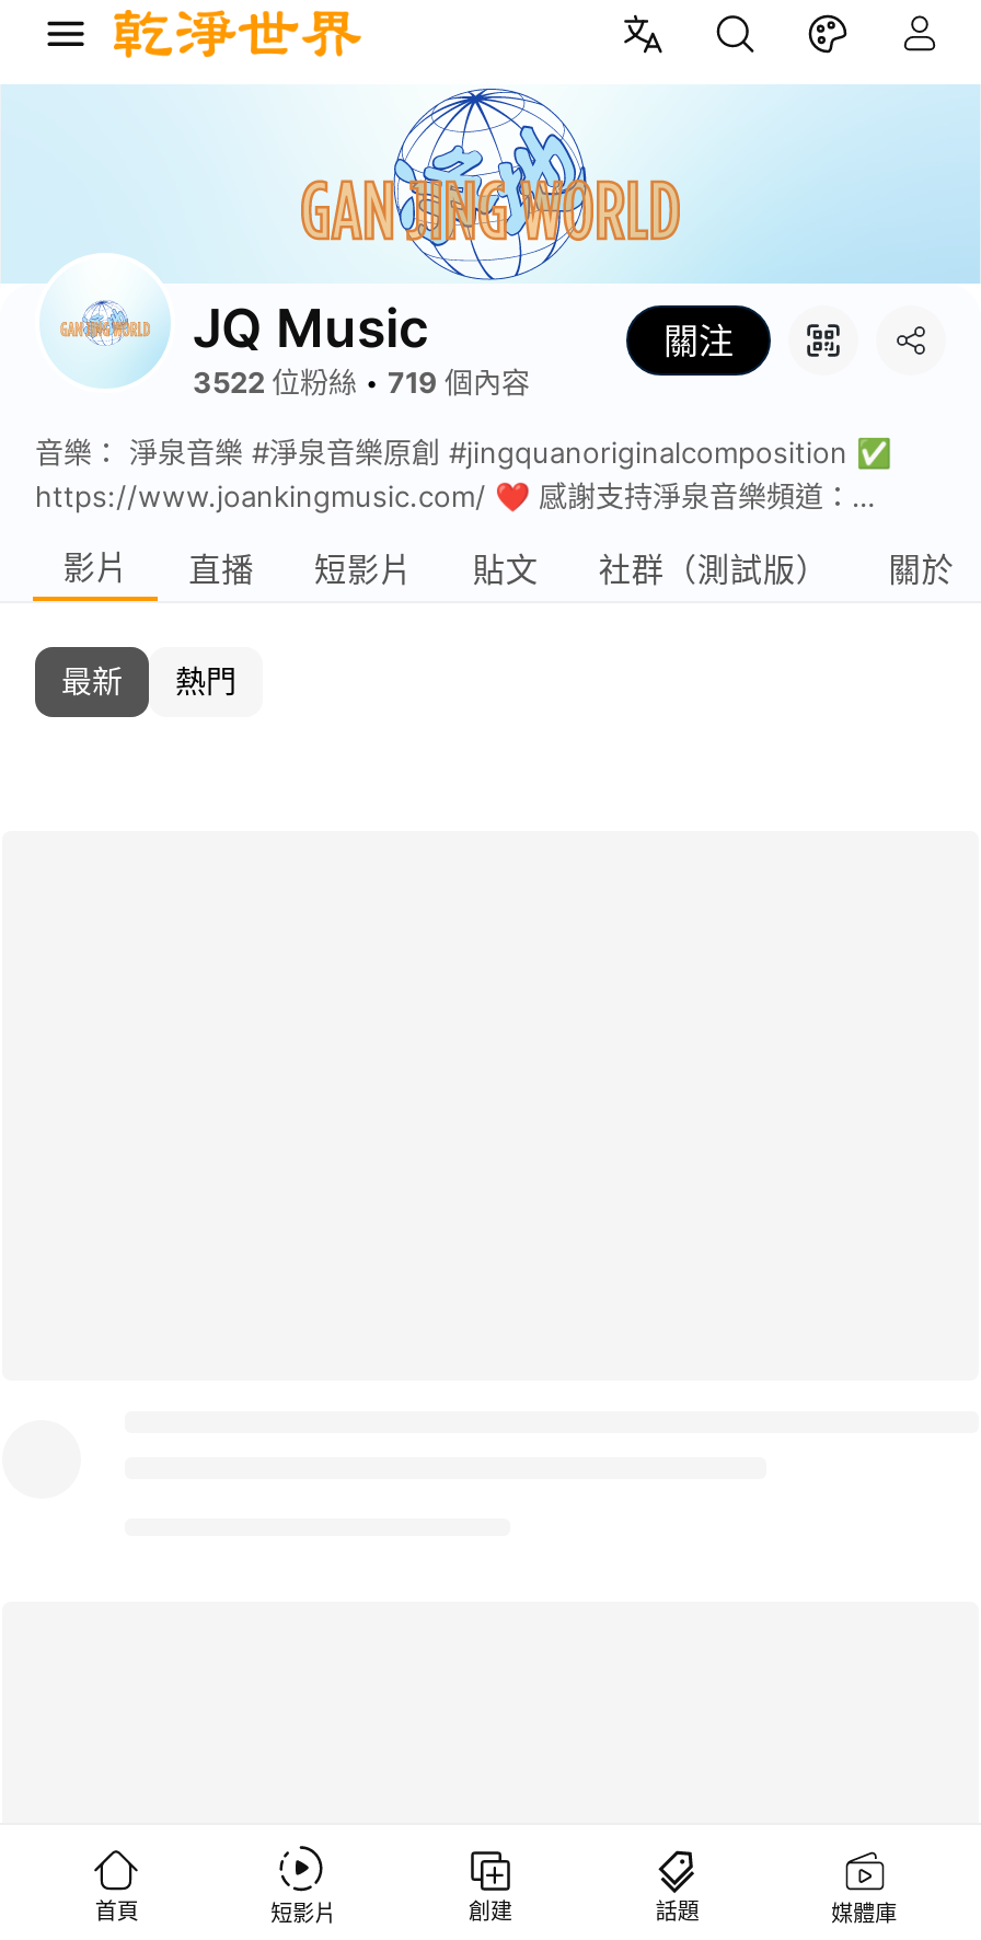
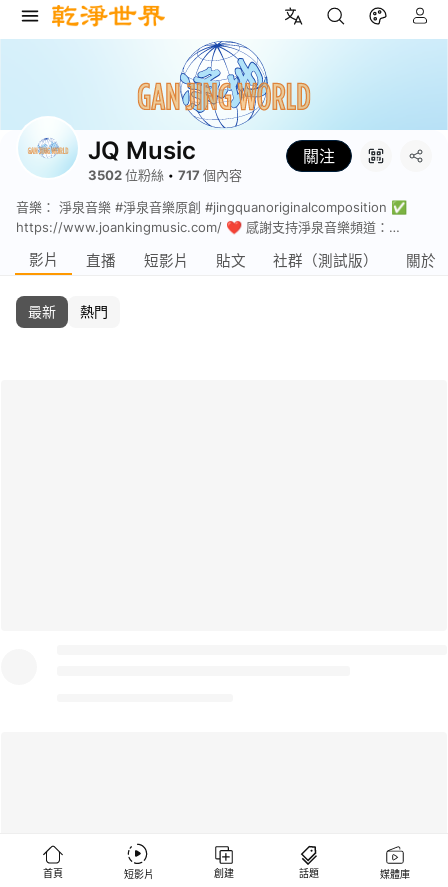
[193,365,530,400] 3522 位粉絲 • 719 個內容 -> [88,167,242,183] 3502 位粉絲 • 717 個內容

